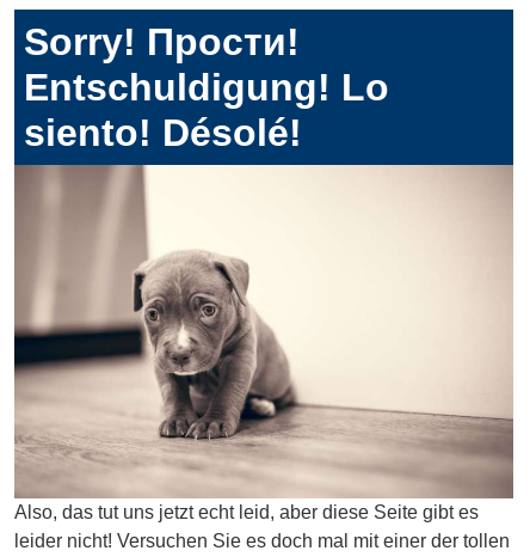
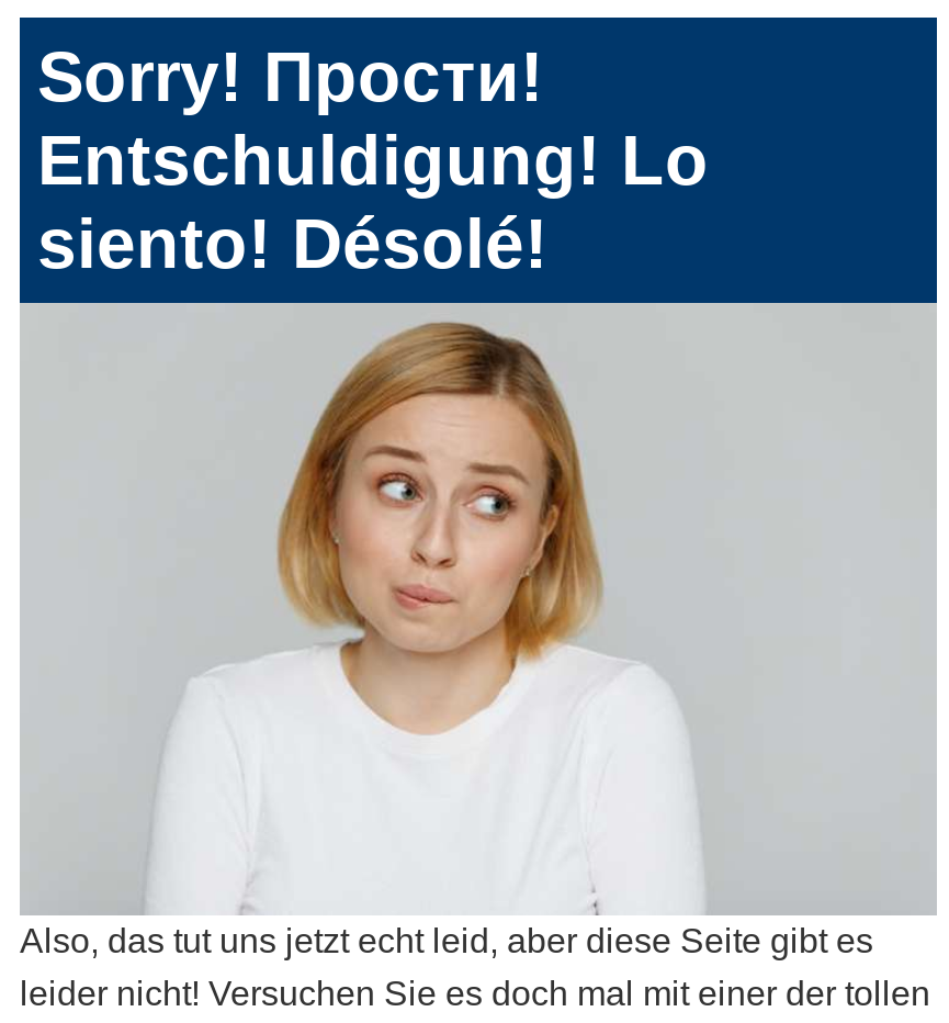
[13,165,513,498] [image] -> [20,301,935,913] [image]

